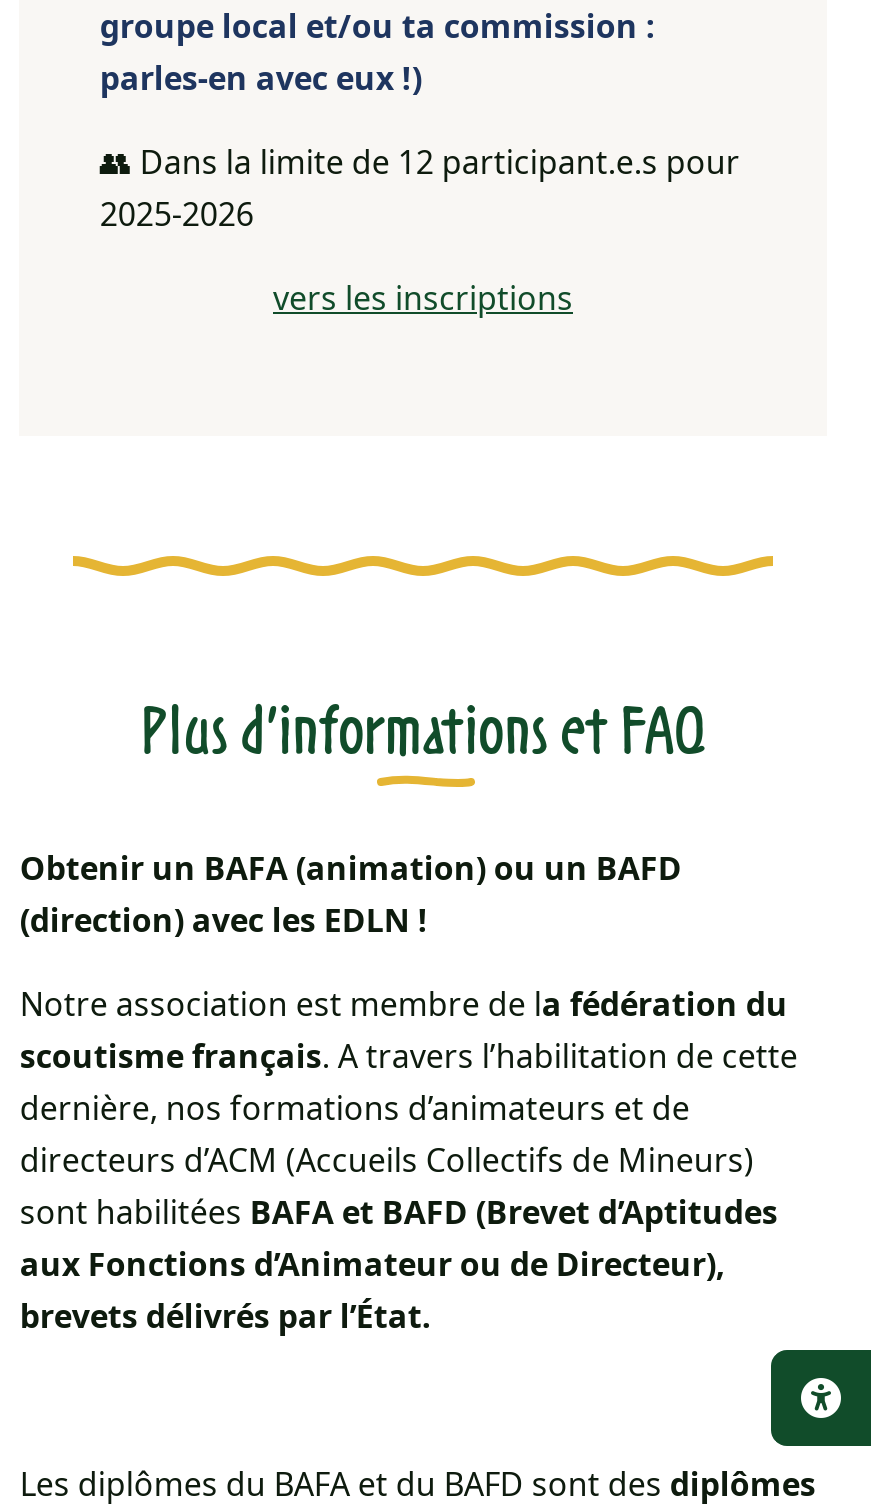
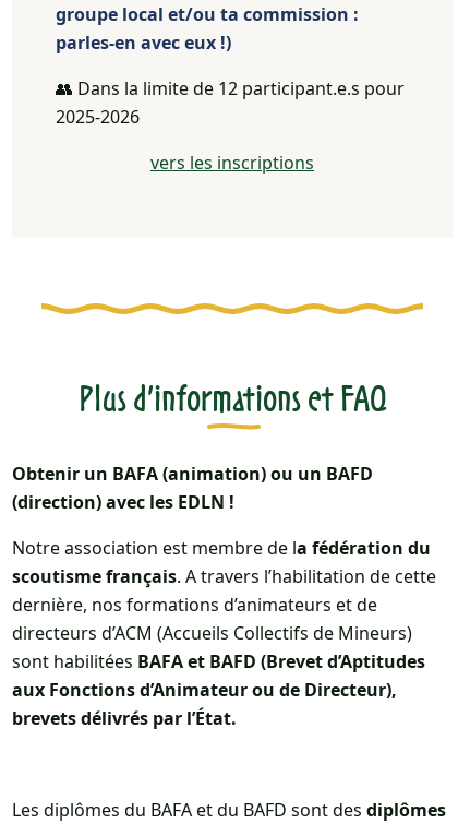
[769,1348,865,1448] [image] -> none

